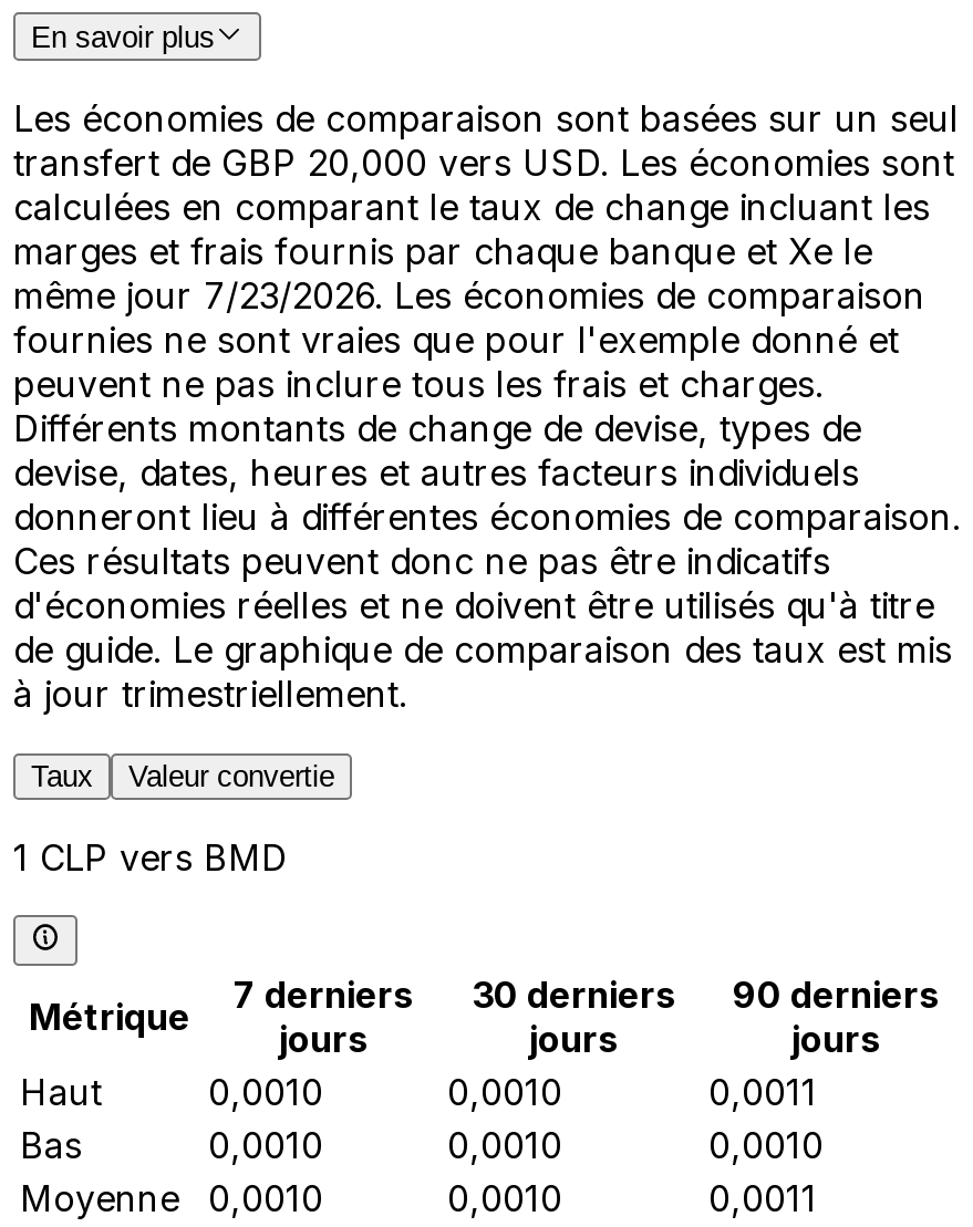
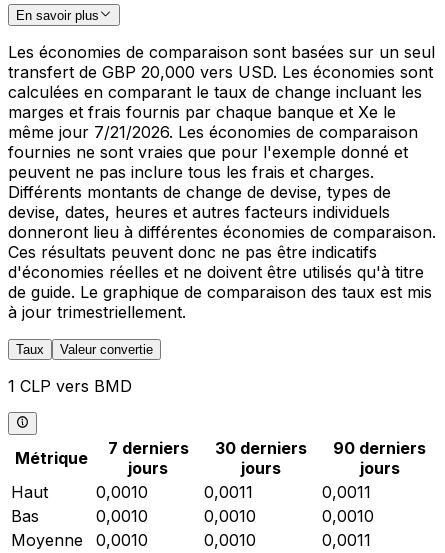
[13,274,925,318] même jour 7/23/2026. Les économies de comparaison -> [8,122,418,142] même jour 7/21/2026. Les économies de comparaison
[447,1069,562,1113] 0,0010 -> [204,482,253,502] 0,0011

